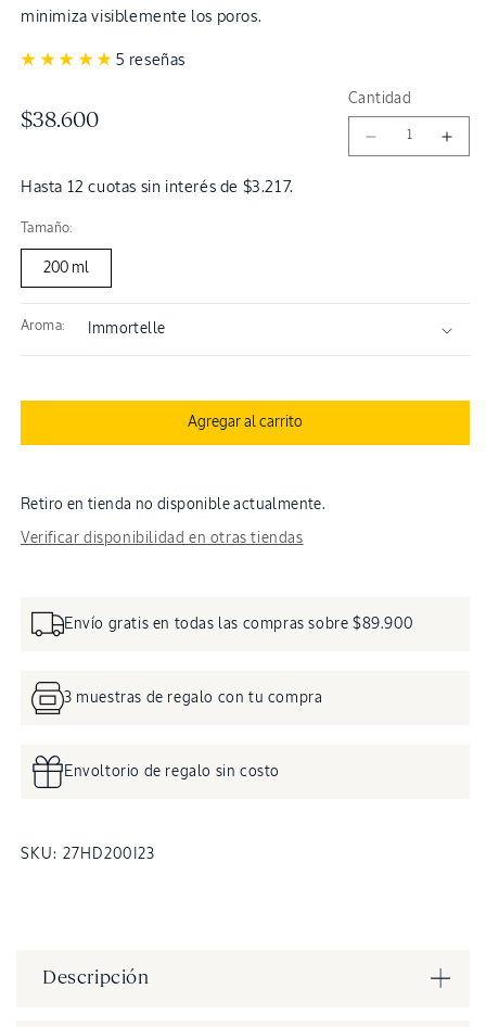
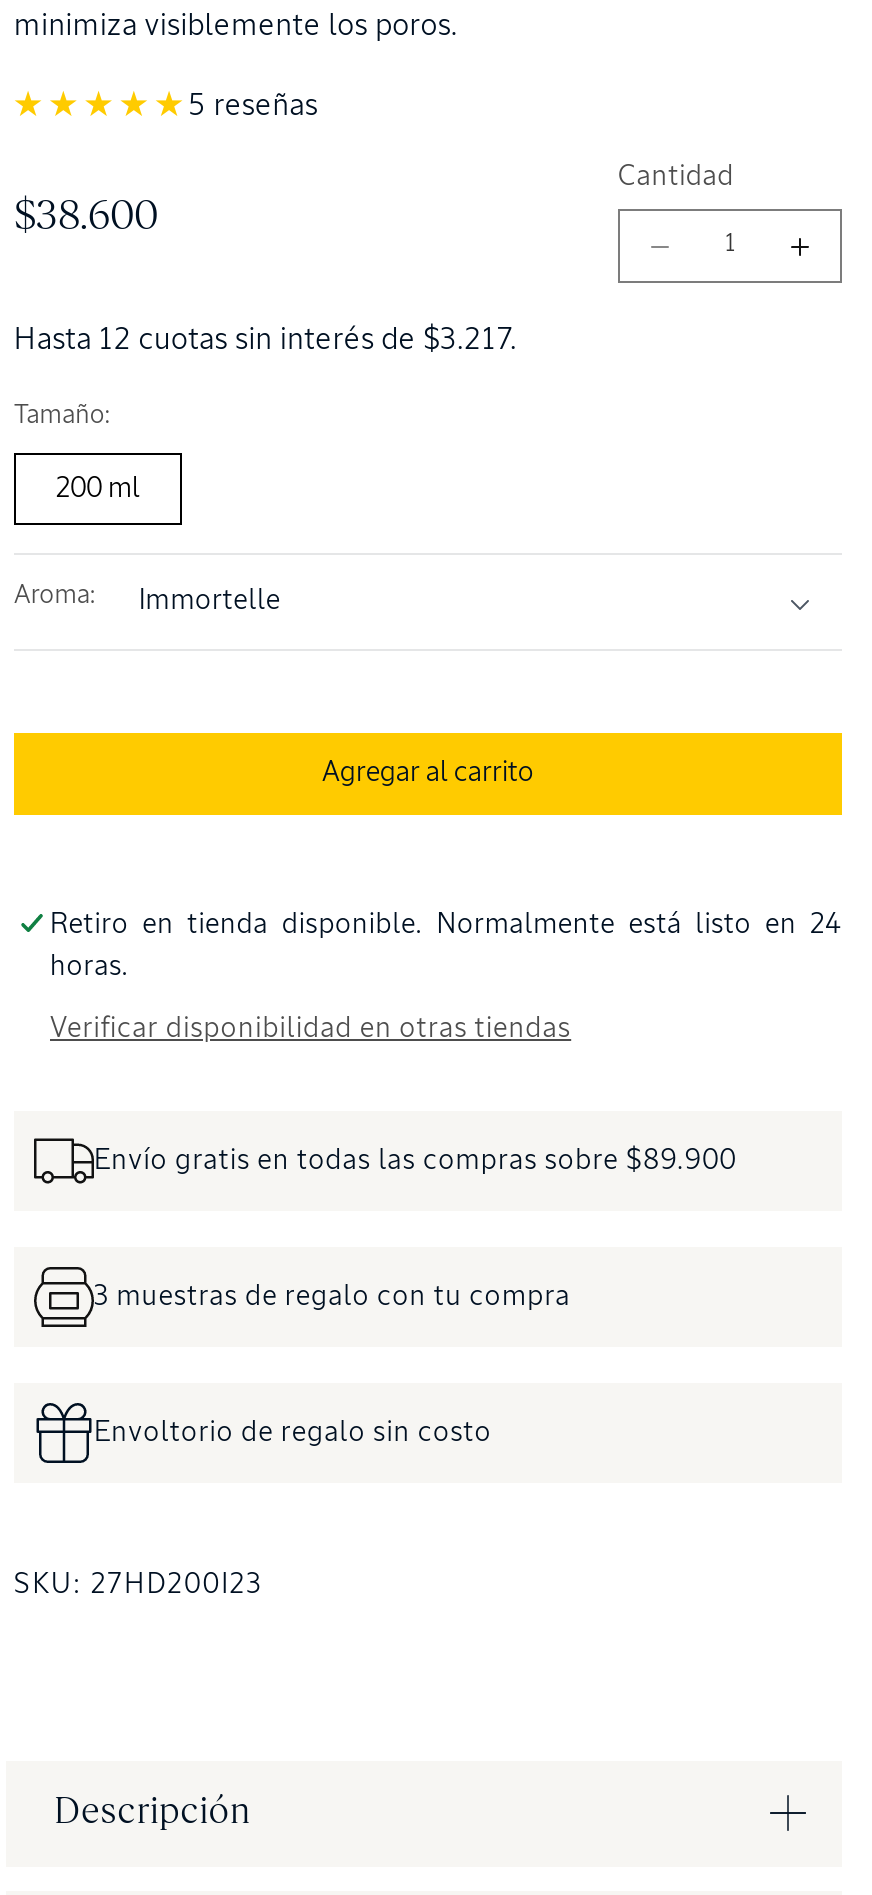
[21,497,326,513] Retiro en tienda no disponible actualmente. -> [50,911,842,981] Retiro en tienda disponible. Normalmente está listo en 24 | horas.

